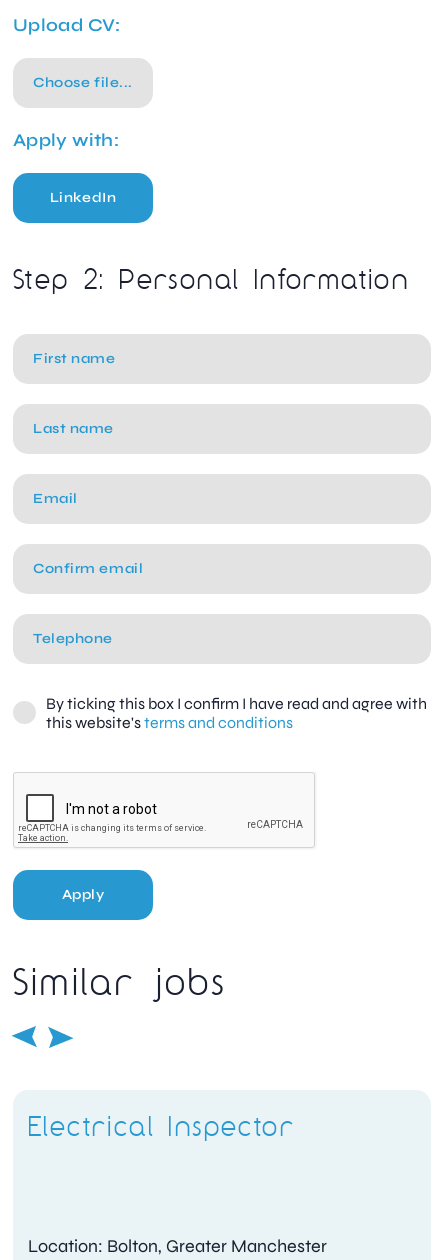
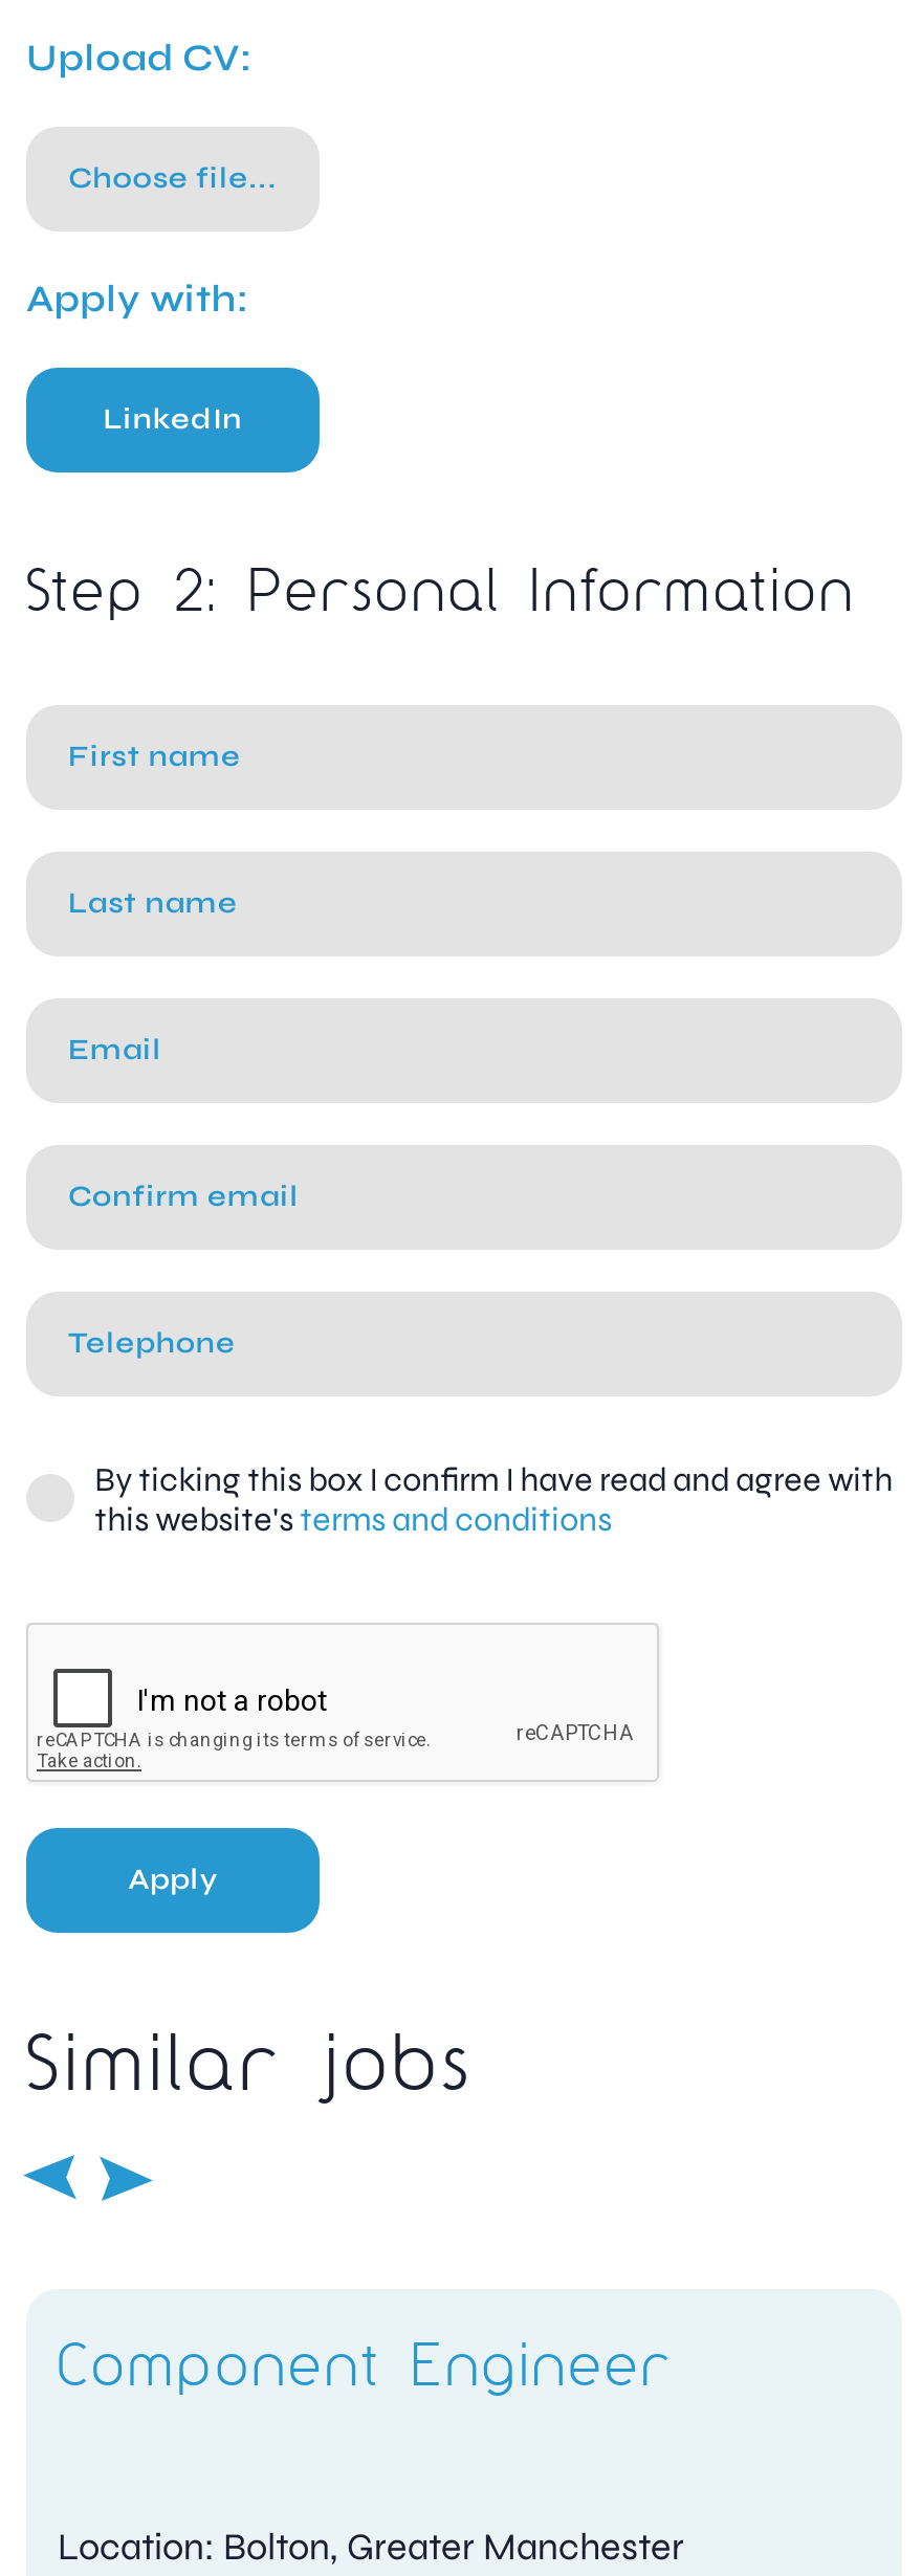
[28,1110,294,1142] Electrical Inspector -> [58,2331,672,2398] Component Engineer

